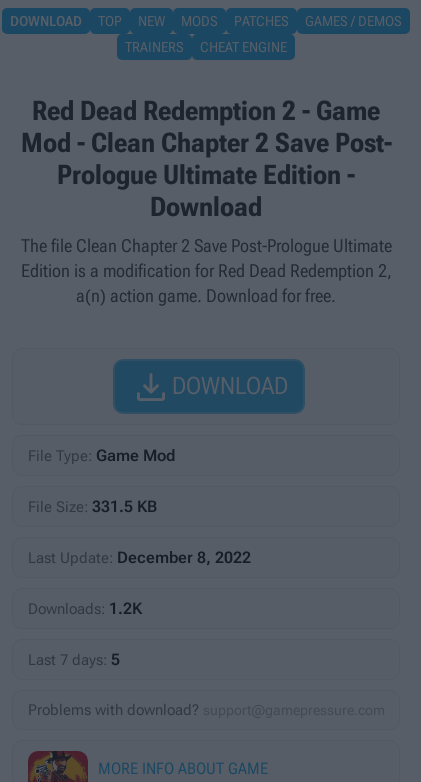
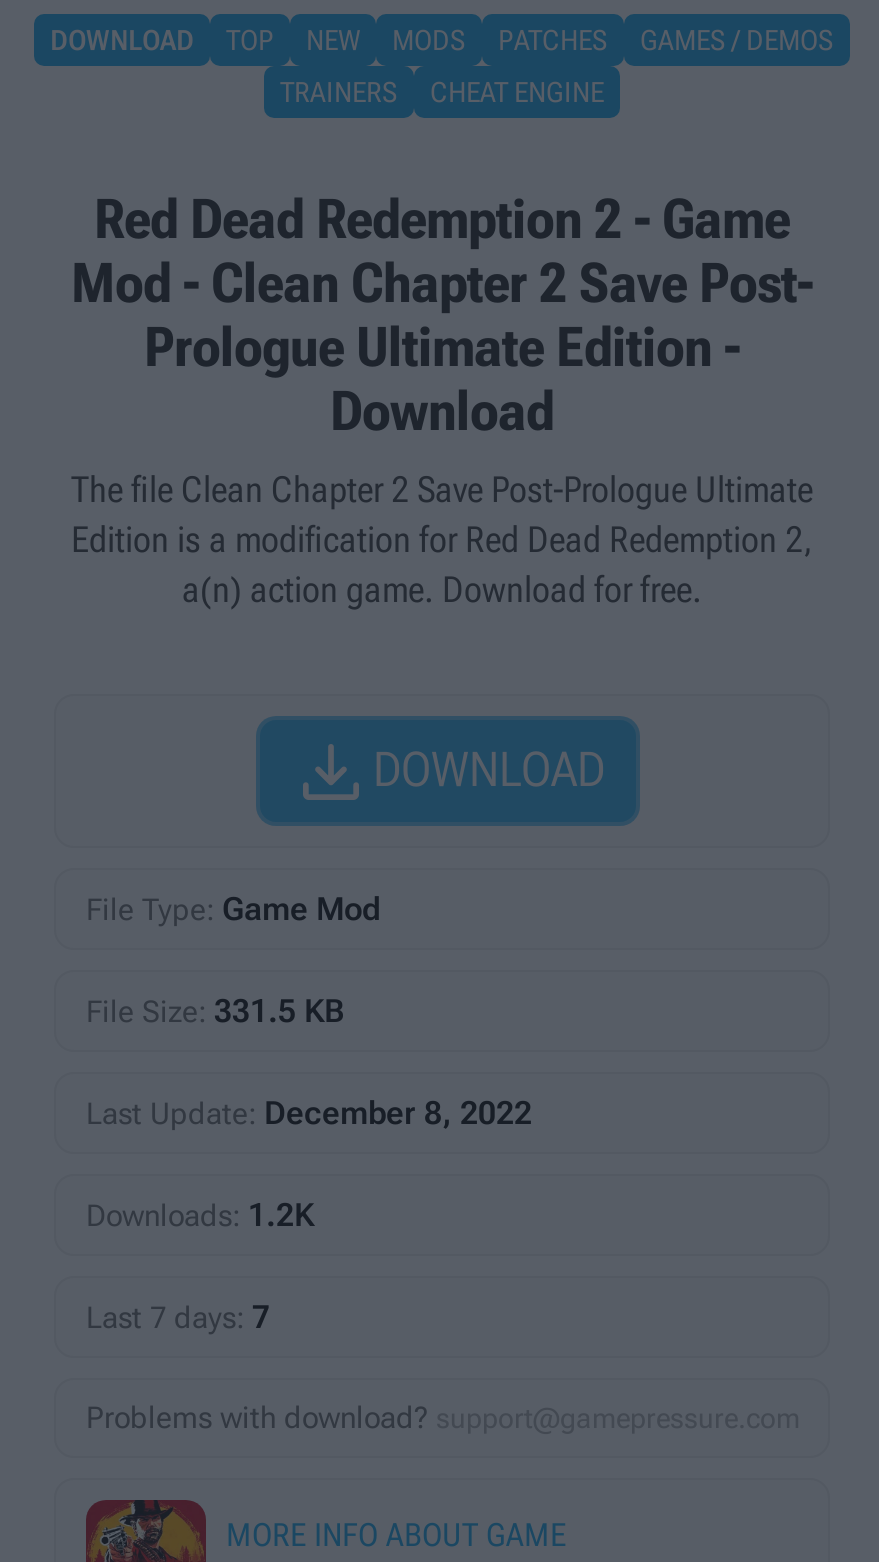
[28,650,120,669] Last 7 days: 5 -> [86,1298,270,1336] Last 7 days: 7

